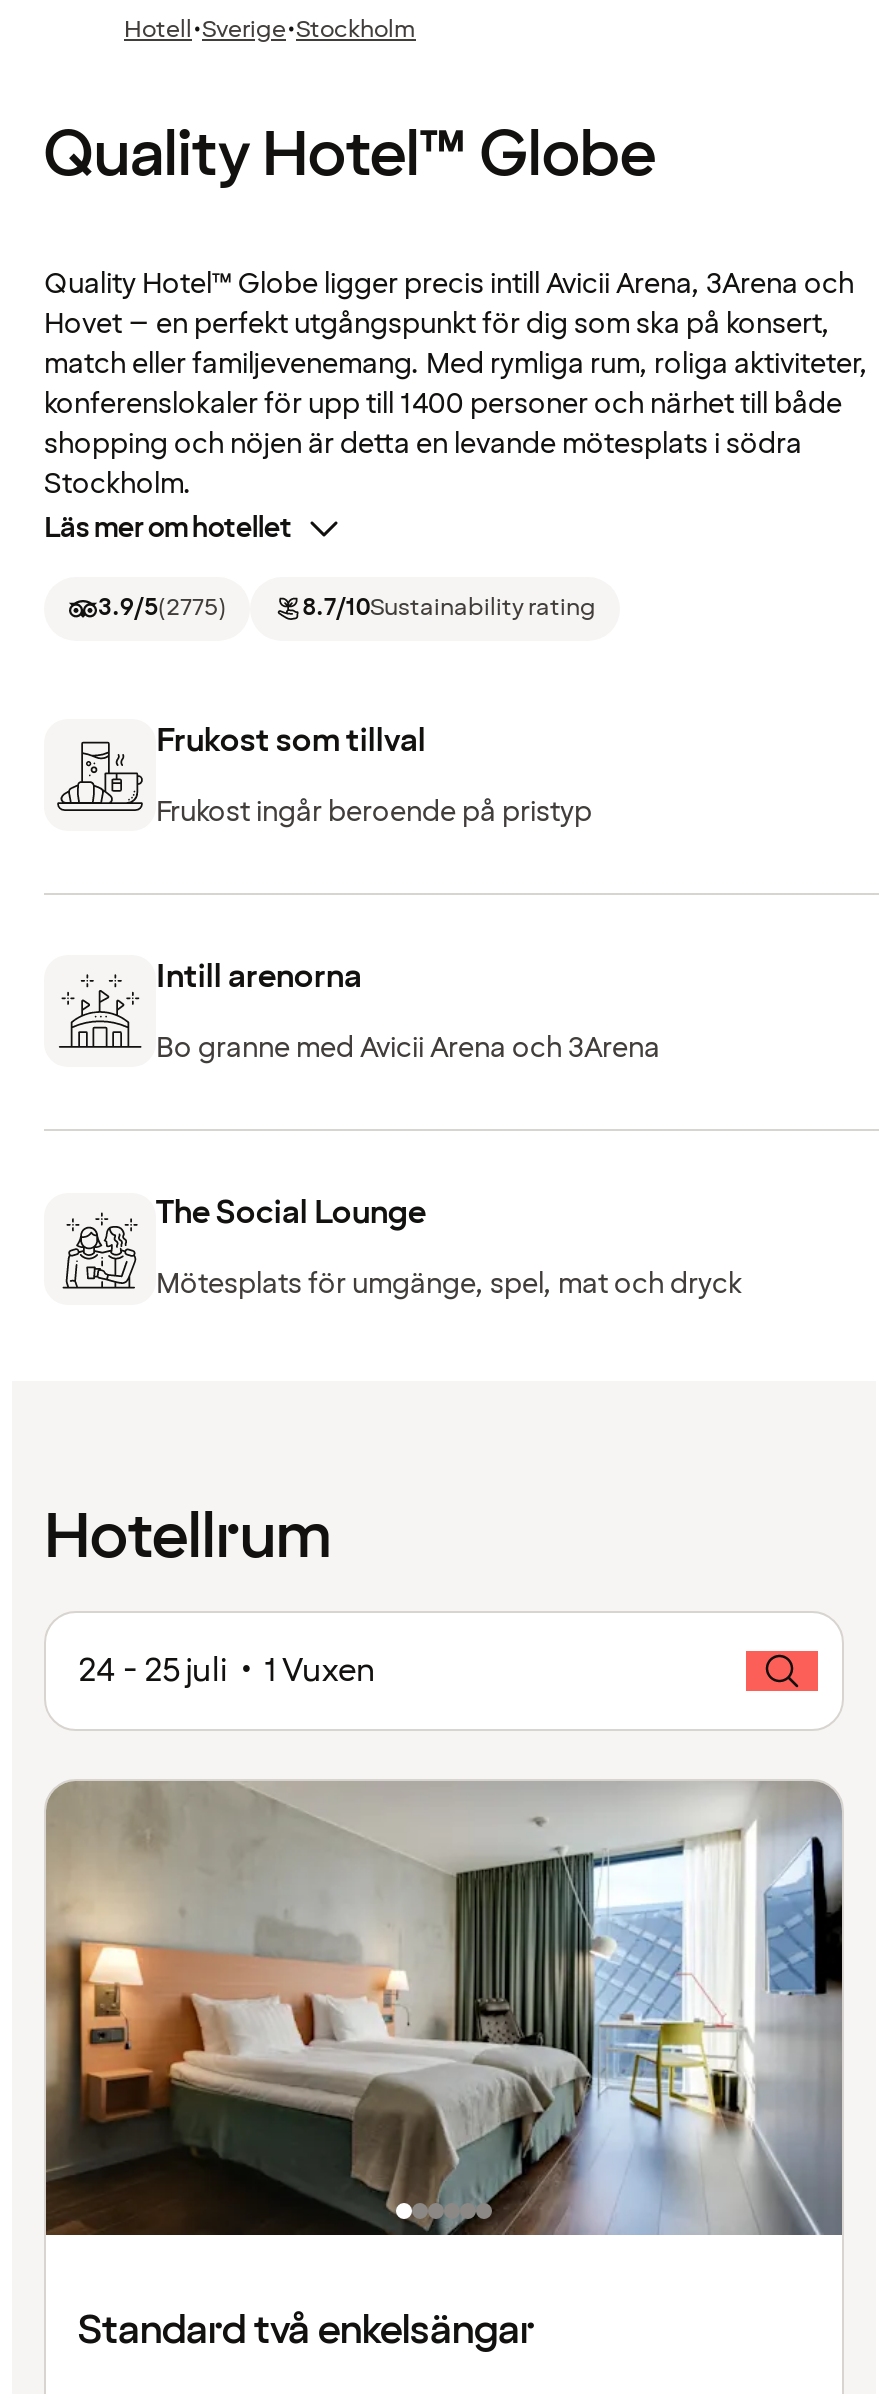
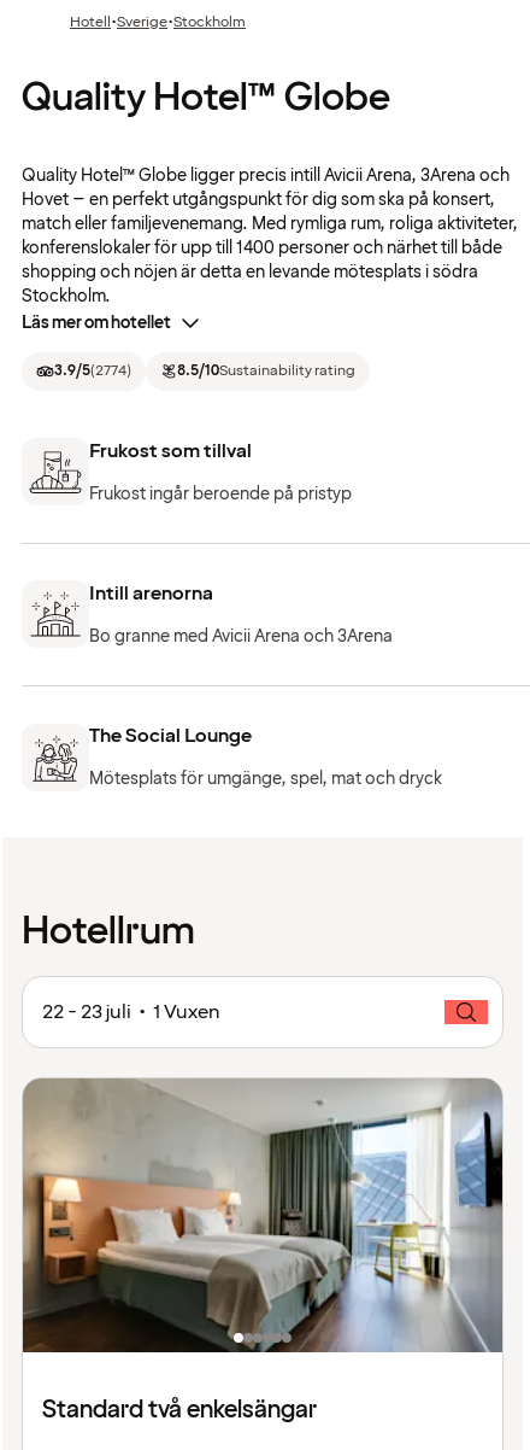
[98,592,226,626] 3.9/5(2775) -> [54,361,131,382] 3.9/5(2774)
[302,592,596,626] 8.7/10Sustainability rating -> [177,361,355,382] 8.5/10Sustainability rating
[78,1649,376,1693] 24 - 25 juli • 1 Vuxen -> [42,999,220,1025] 22 - 23 juli • 1 Vuxen

